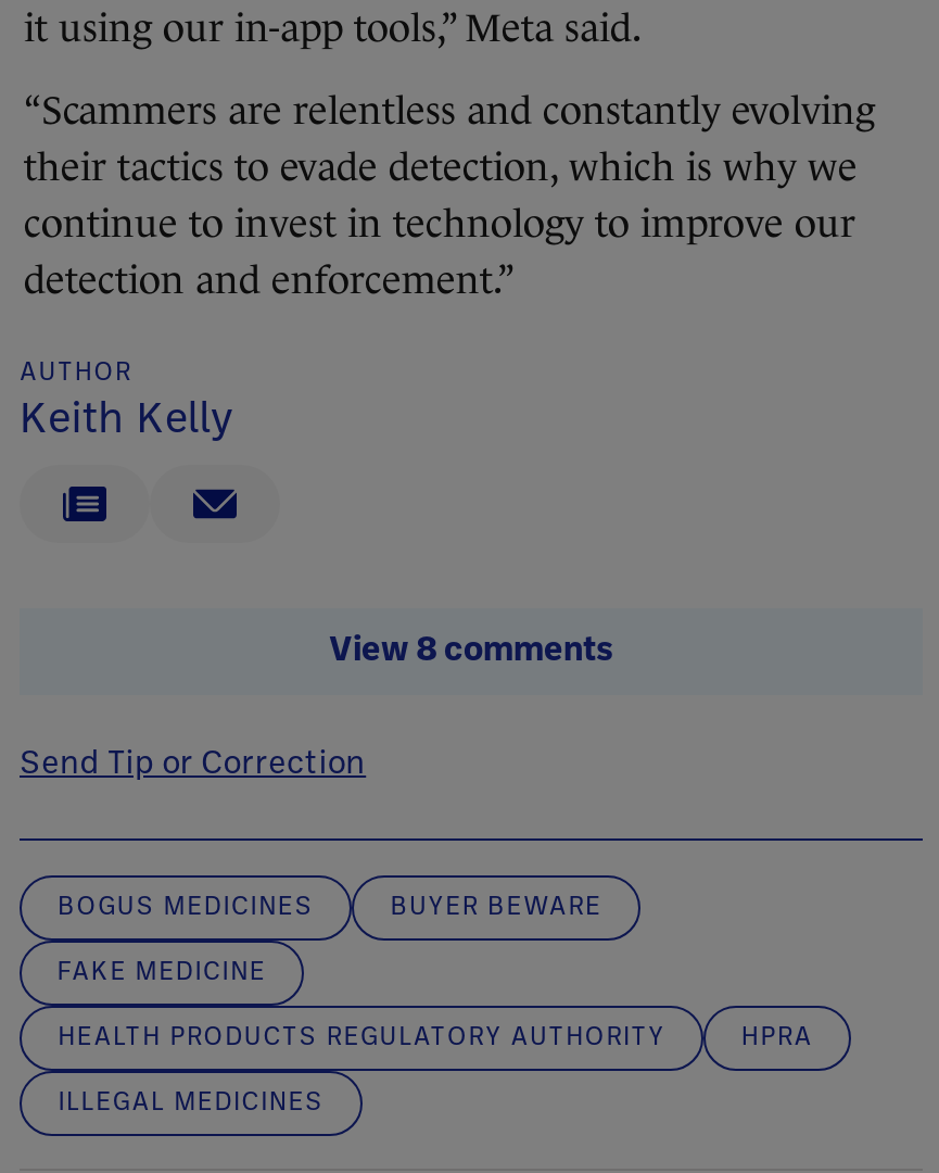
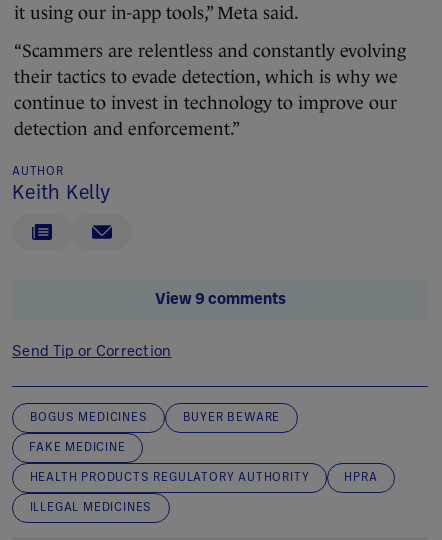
[329,635,613,669] View 8 comments -> [154,292,285,308] View 9 comments

